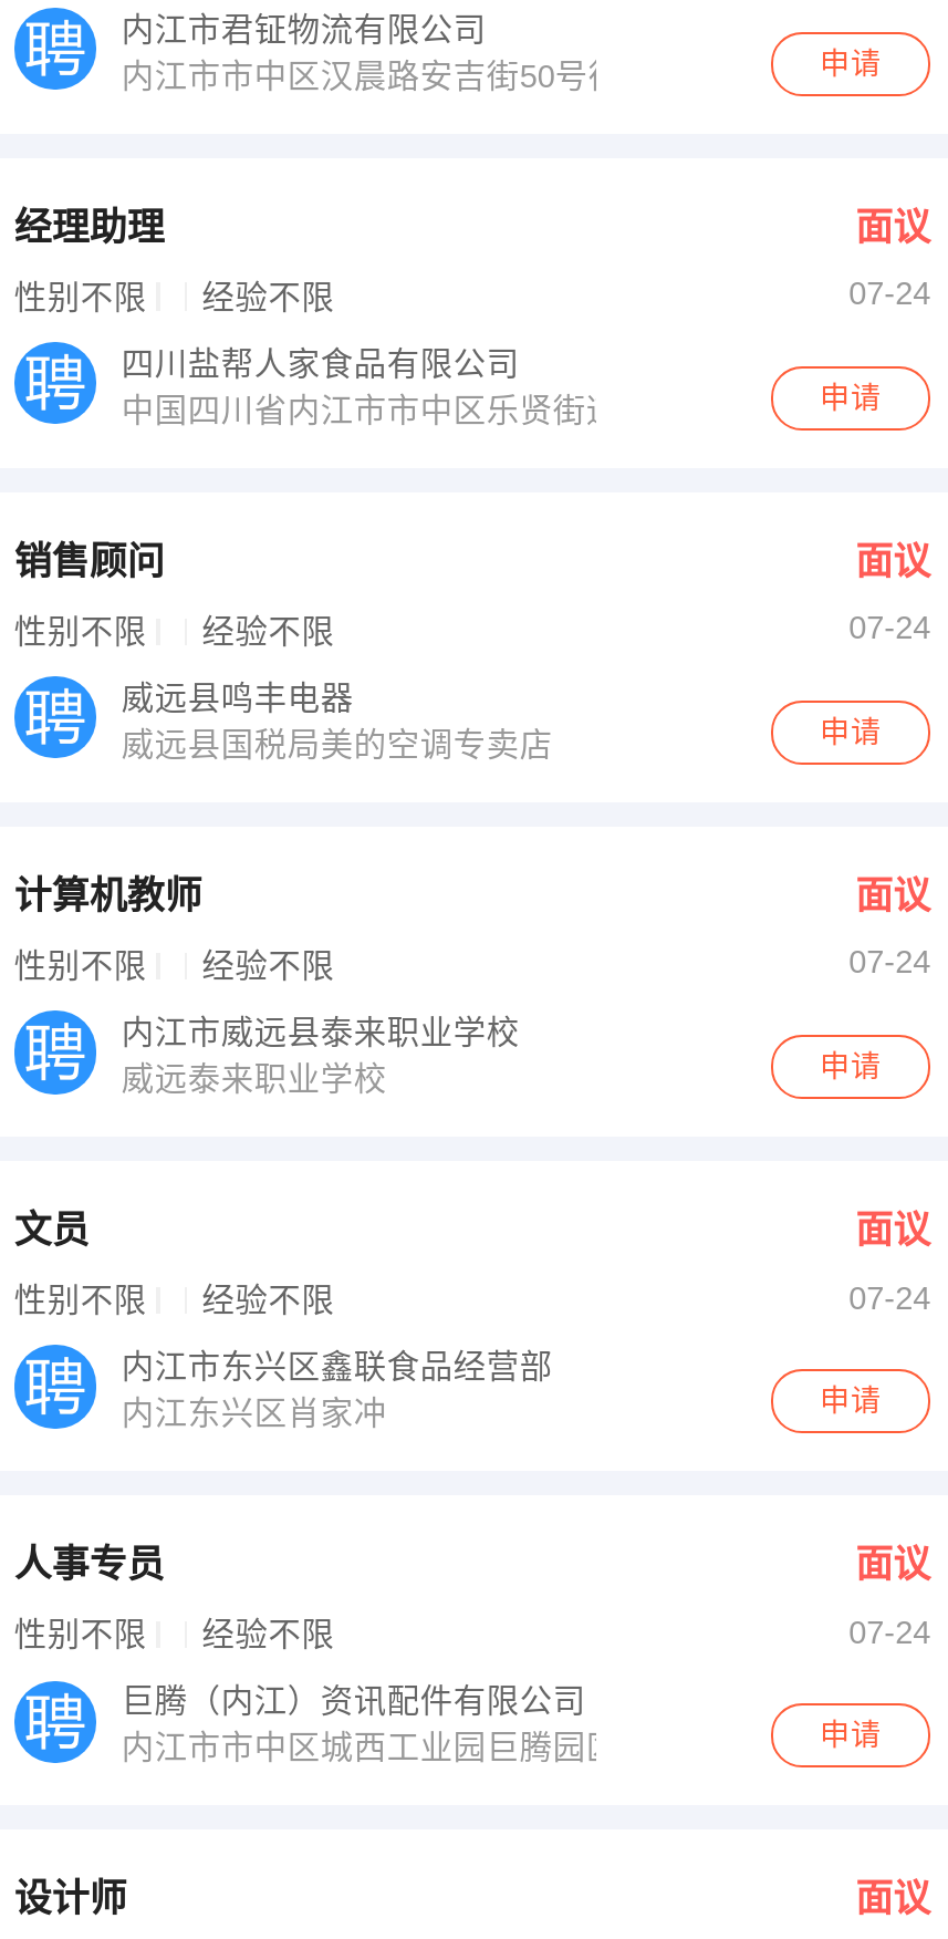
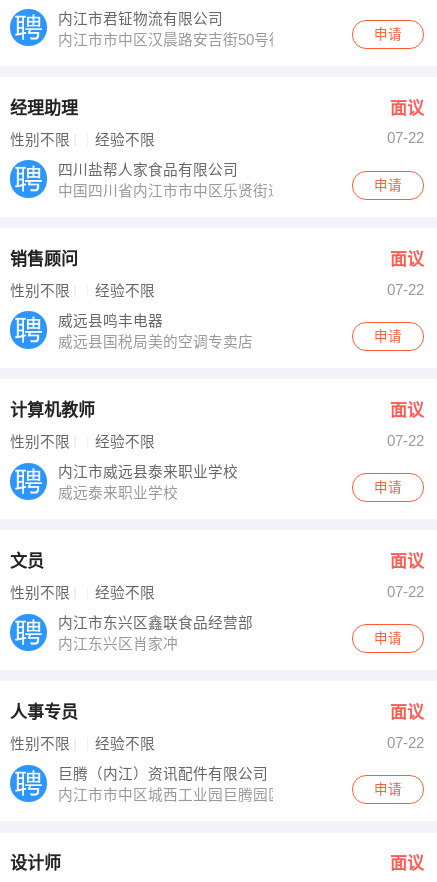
[849,276,931,312] 07-24 -> [387,130,424,146] 07-22
[849,611,931,646] 07-24 -> [387,281,424,297] 07-22
[849,945,931,981] 07-24 -> [387,433,424,449] 07-22
[849,1280,931,1315] 07-24 -> [387,584,424,600] 07-22
[849,1614,931,1650] 07-24 -> [387,735,424,751] 07-22

